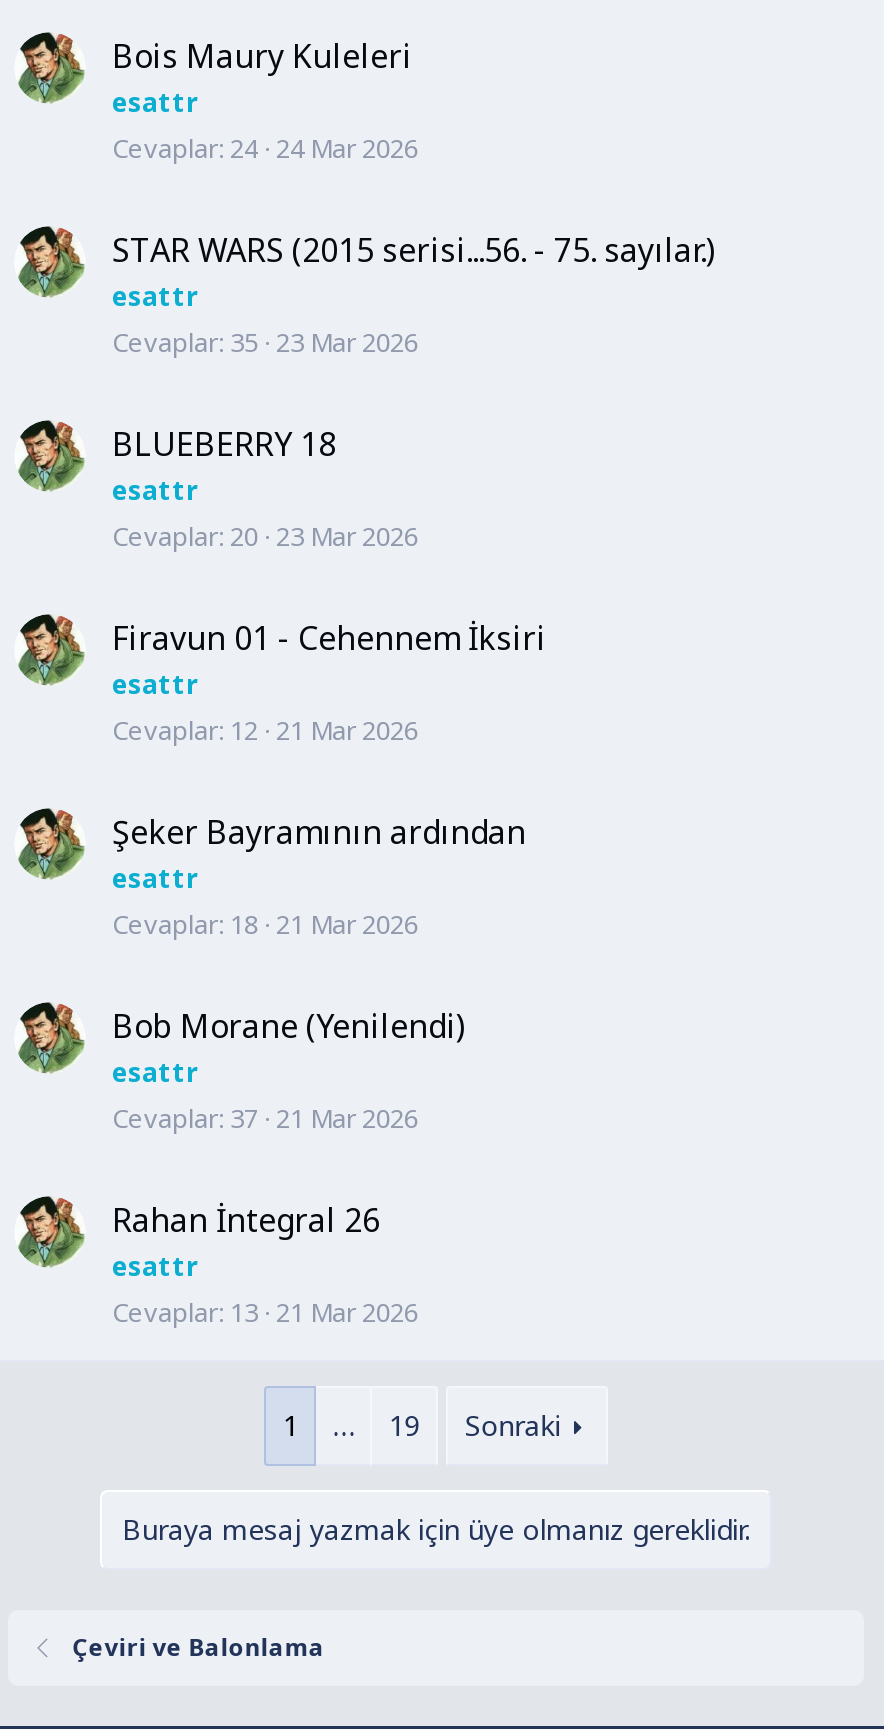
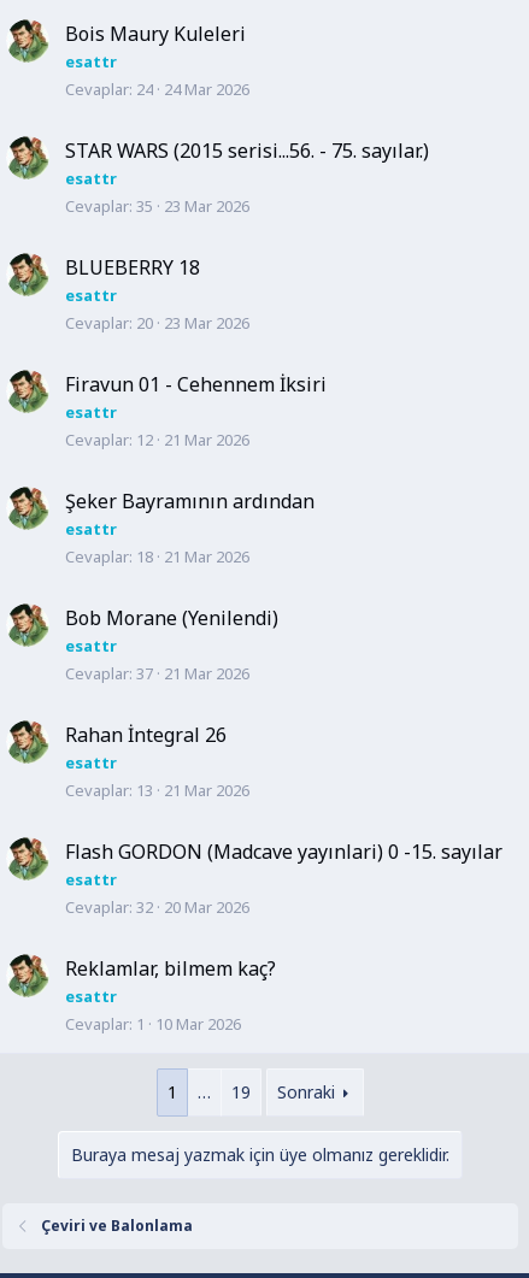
none -> [65,838,502,1035] Flash GORDON (Madcave yayınlari) 0 -15. sayılar | esattr | Cevaplar 32 20 Mar 2026 | Reklamlar, bilmem kaç? | esattr | Cevaplar 1 10 Mar 2026

